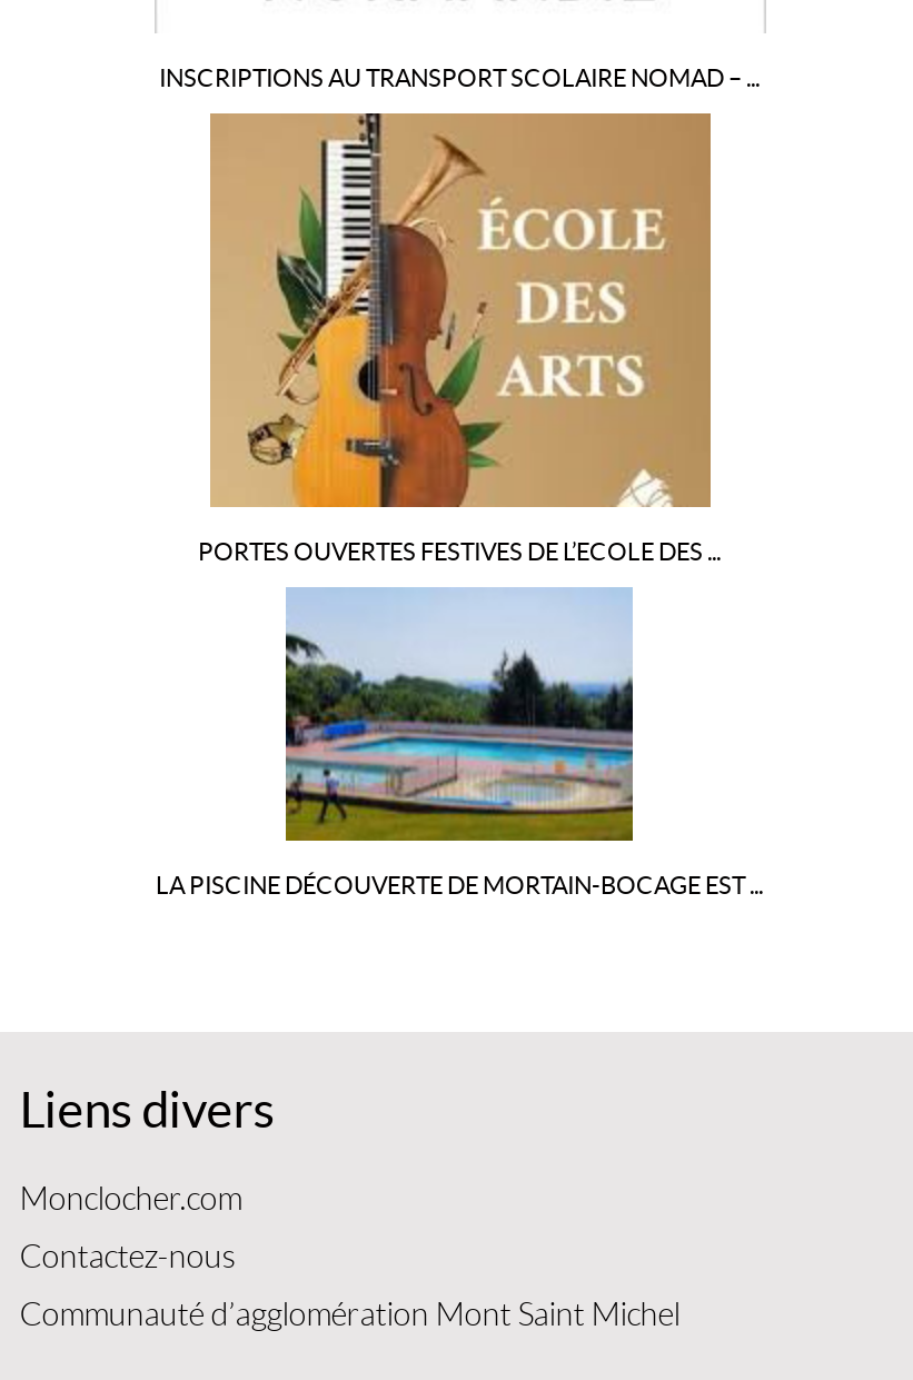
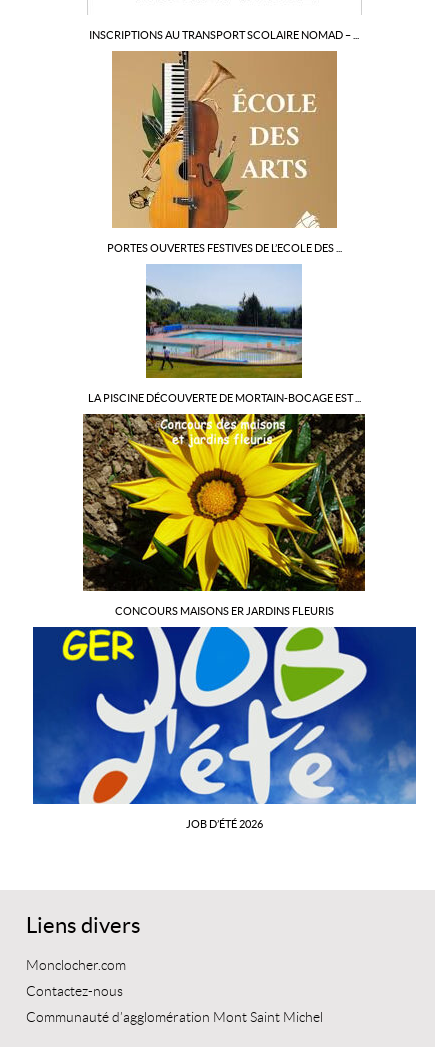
none -> [32,626,417,830] [image] | JOB D’ÉTÉ 2026
none -> [82,413,366,617] [image] | CONCOURS MAISONS ER JARDINS FLEURIS

